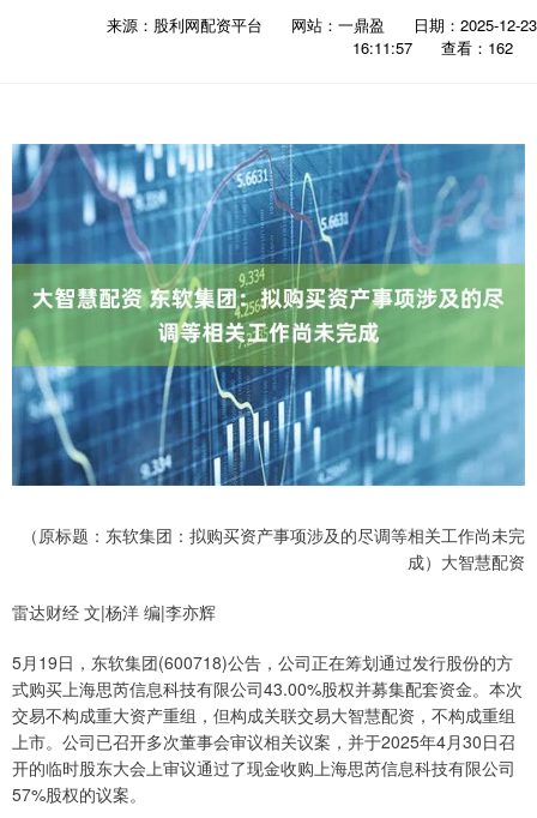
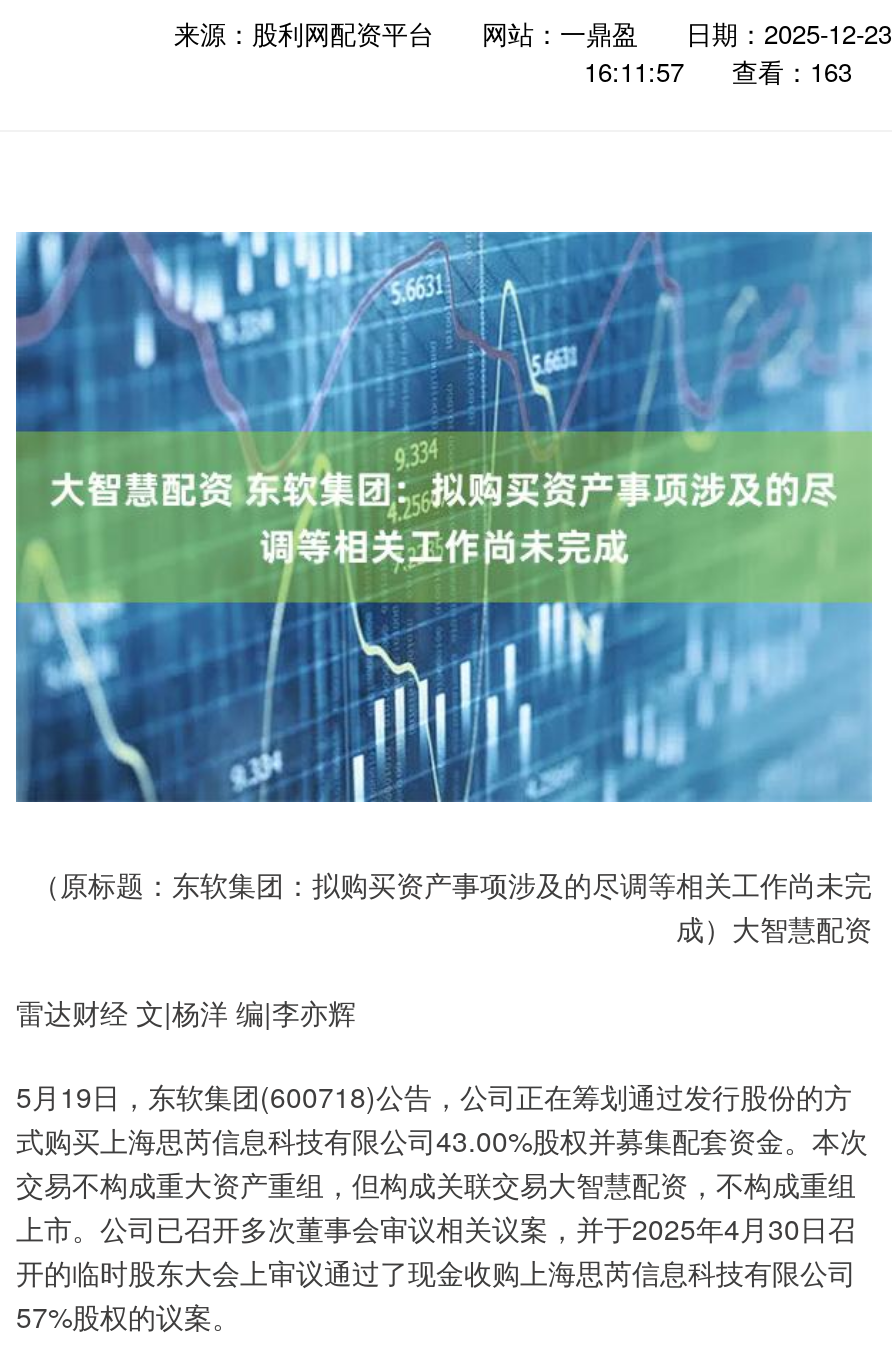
[352,36,513,59] 16:11:57 查看：162 -> [584,52,852,90] 16:11:57 查看：163

